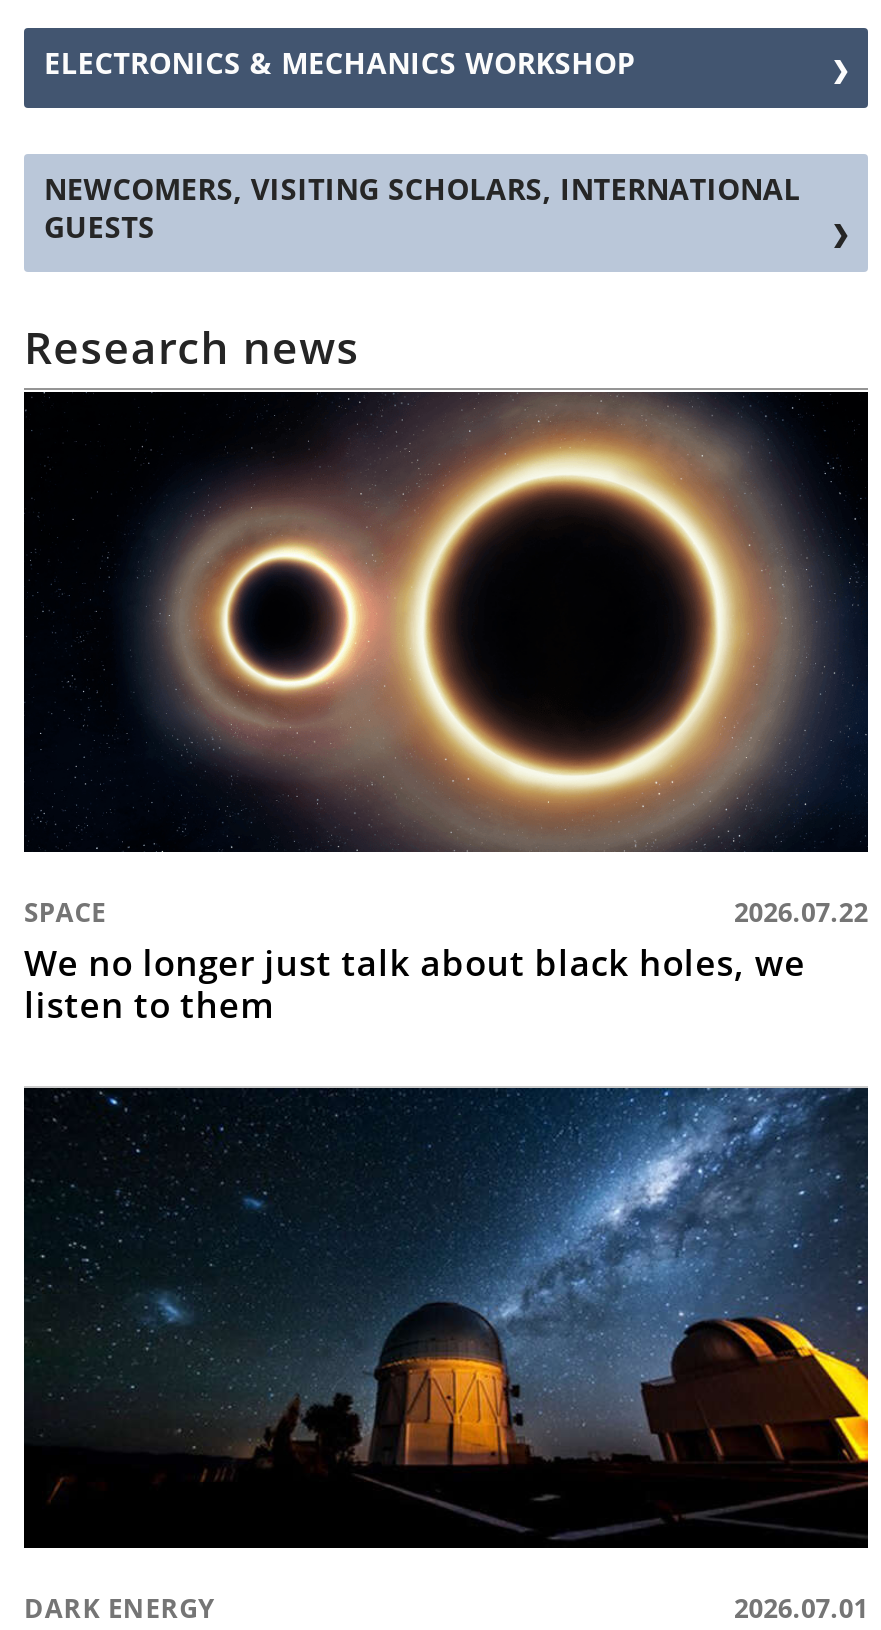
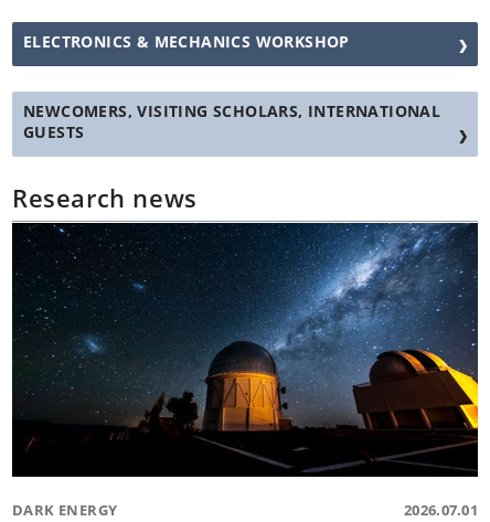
[24,390,870,1029] [image] | SPACE | 2026.07.22 | We no longer just talk about black holes, we | listen to them -> none

